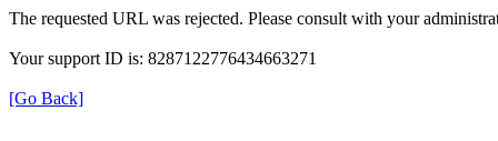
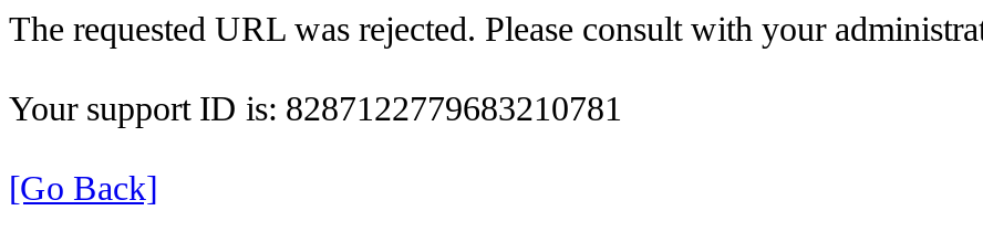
[9,49,317,68] Your support ID is: 8287122776434663271 -> [9,90,622,127] Your support ID is: 8287122779683210781

